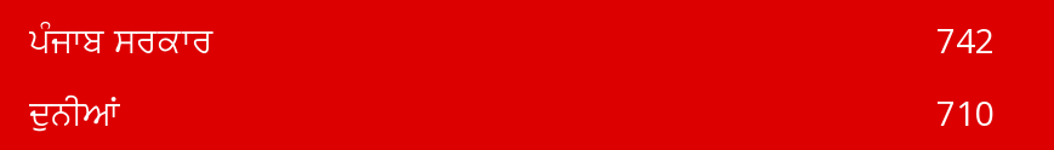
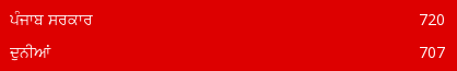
[936,17,995,63] 742 -> [419,9,445,29] 720
[936,89,995,135] 710 -> [419,41,445,62] 707

